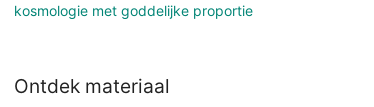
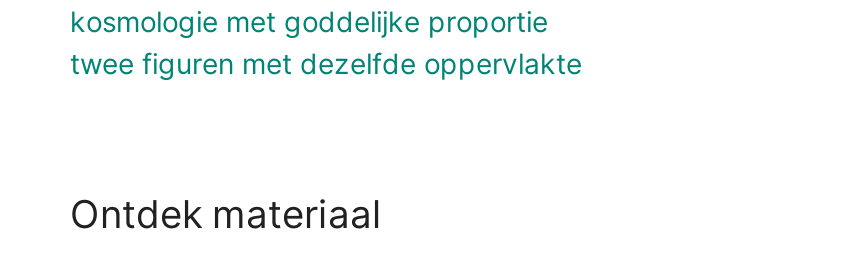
none -> [70,46,582,80] twee figuren met dezelfde oppervlakte

